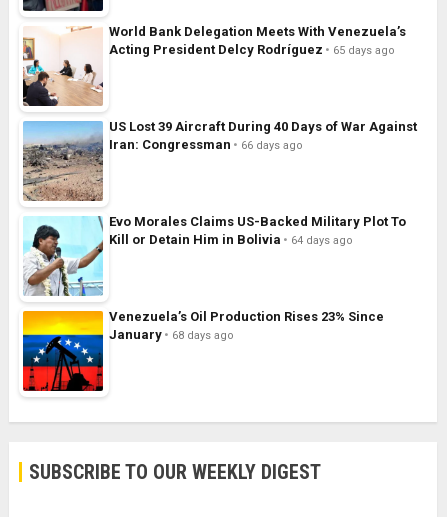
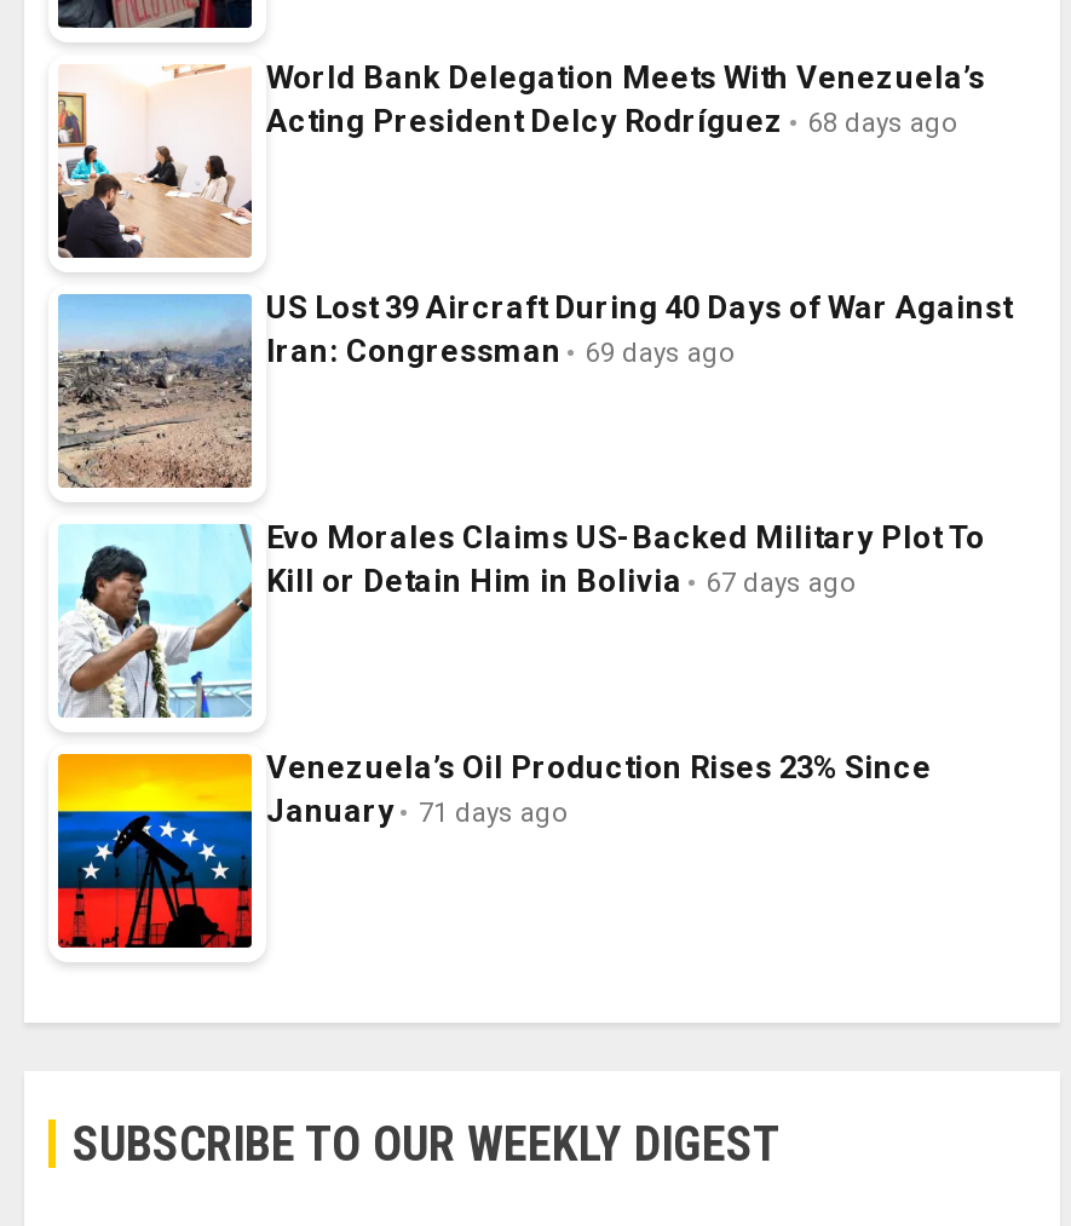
[109,42,395,57] Acting President Delcy Rodríguez 65 days ago -> [266,101,958,137] Acting President Delcy Rodríguez 68 days ago
[109,137,303,152] Iran: Congressman 66 days ago -> [266,331,736,367] Iran: Congressman 69 days ago
[109,232,353,247] Kill or Detain Him in Bolivia 64 days ago -> [266,561,857,597] Kill or Detain Him in Bolivia 67 days ago
[109,327,234,342] January 68 days ago -> [266,791,569,827] January 71 days ago

